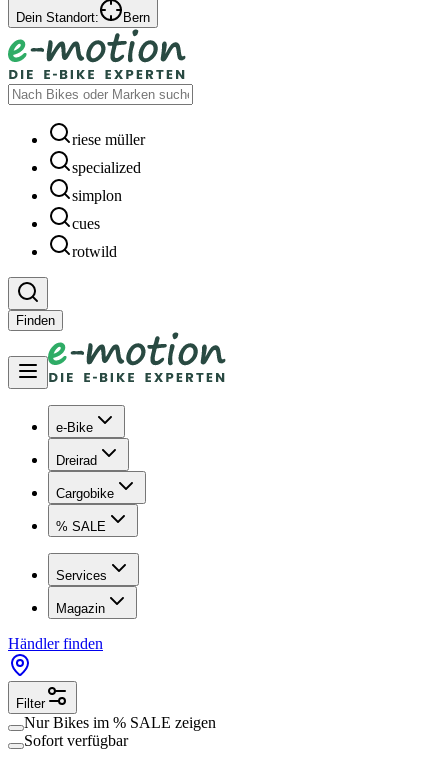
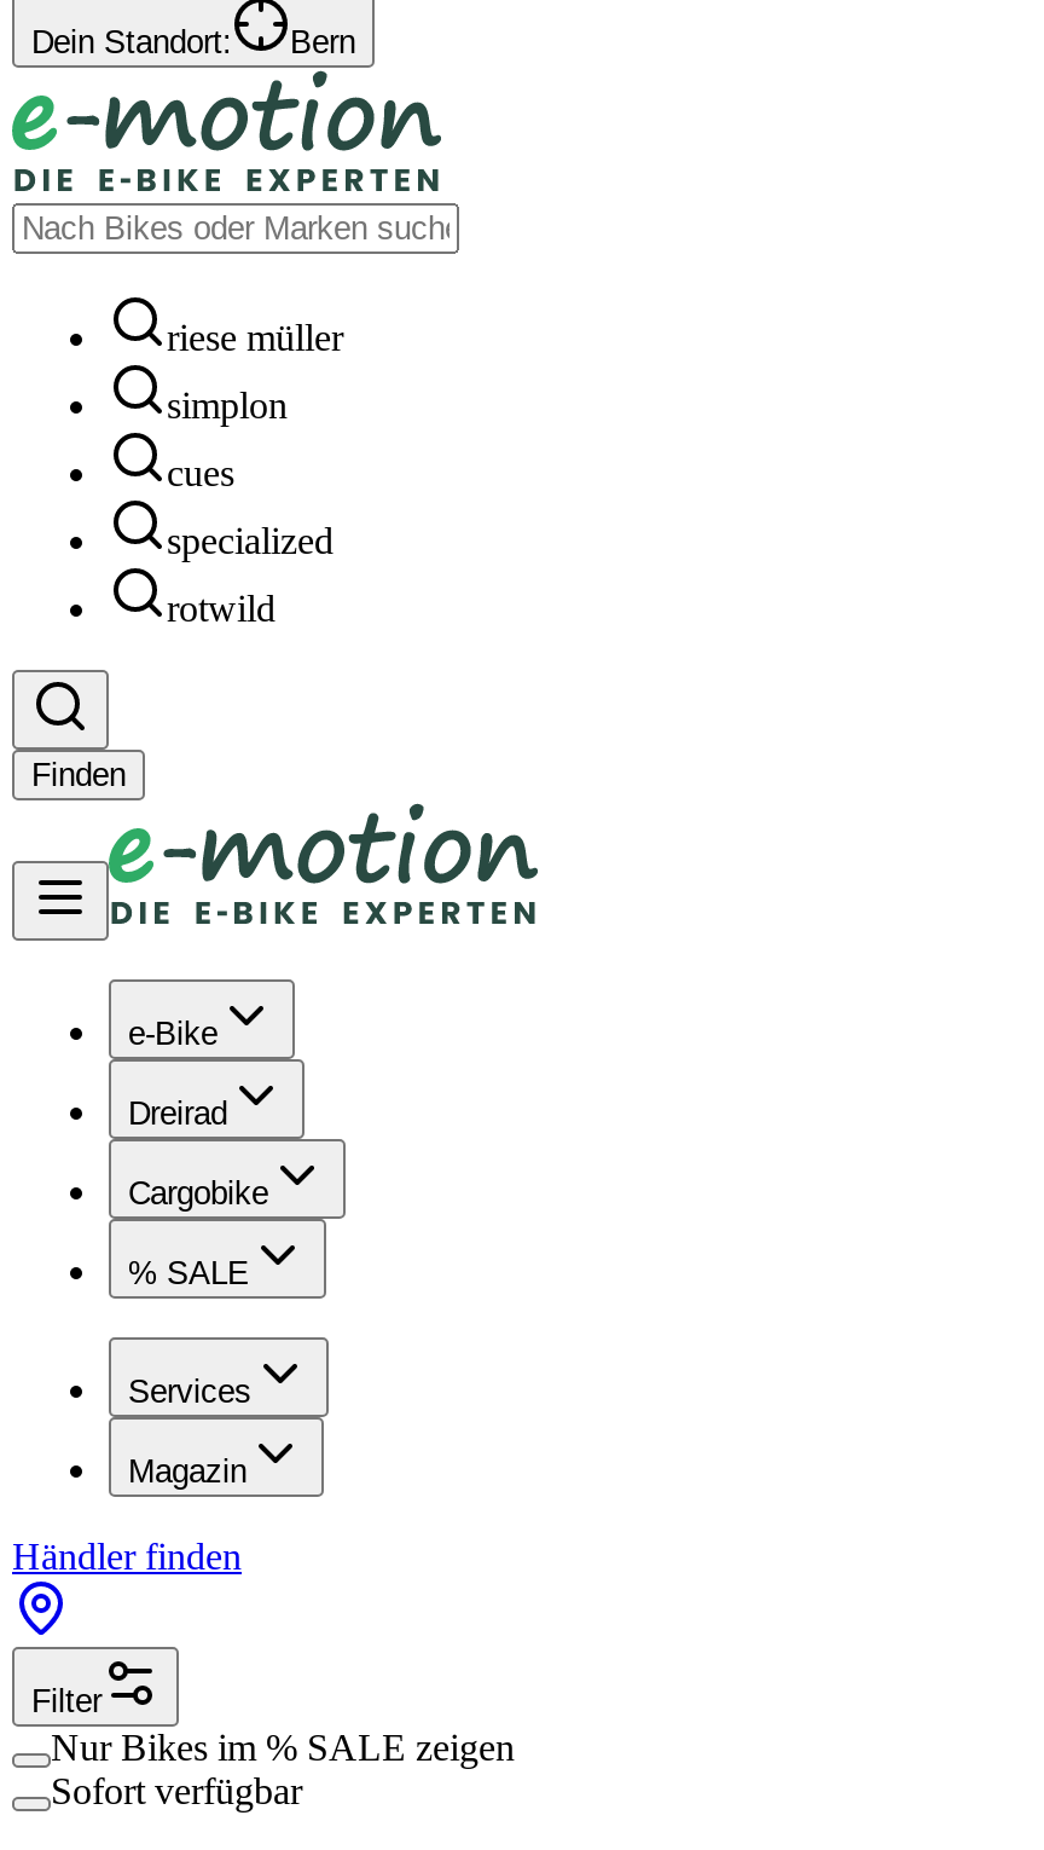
moved [72,159,141,176] -> [167,520,333,561]: specialized
moved [72,187,122,232] -> [167,385,288,493]: simplon | cues

